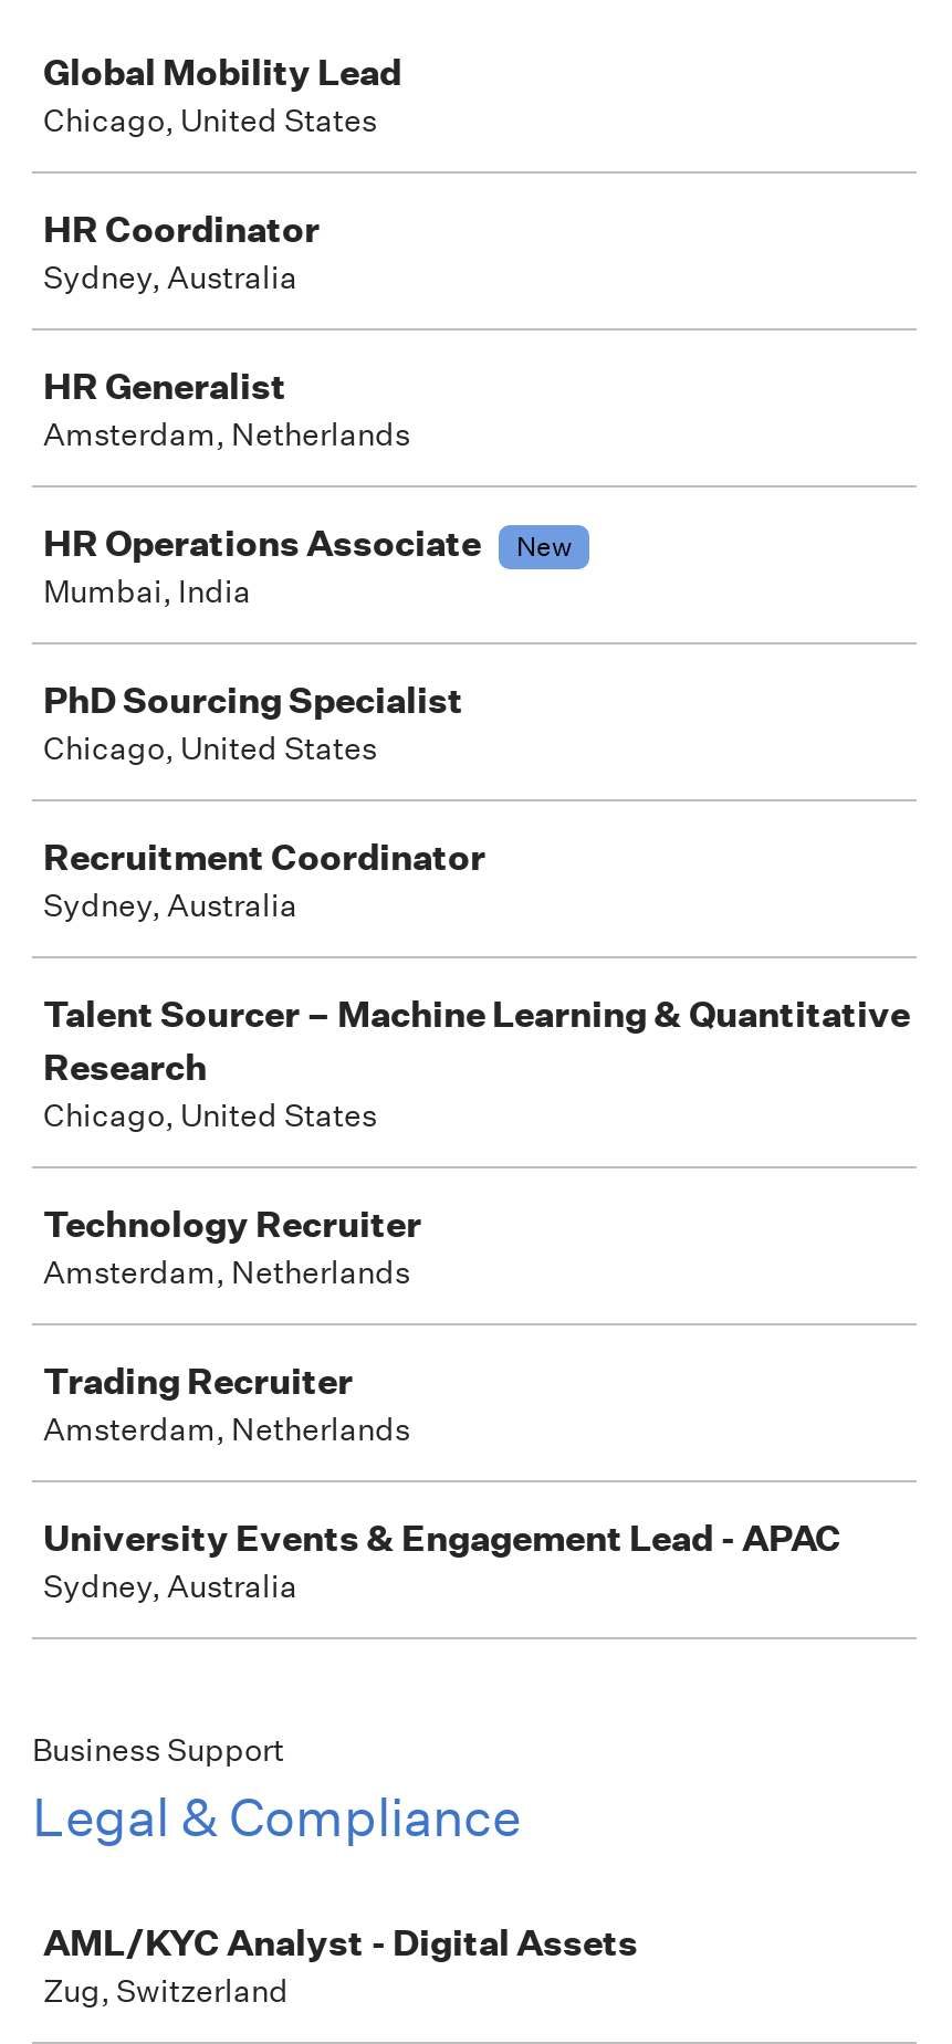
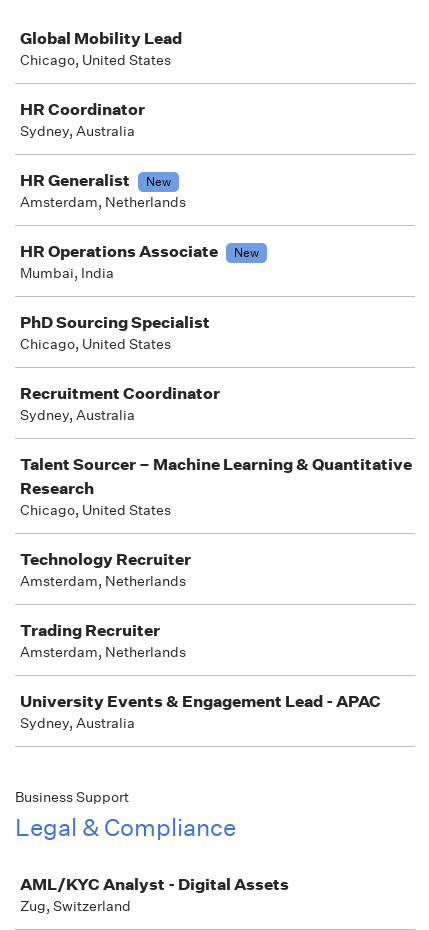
none -> [146,173,171,190] New

